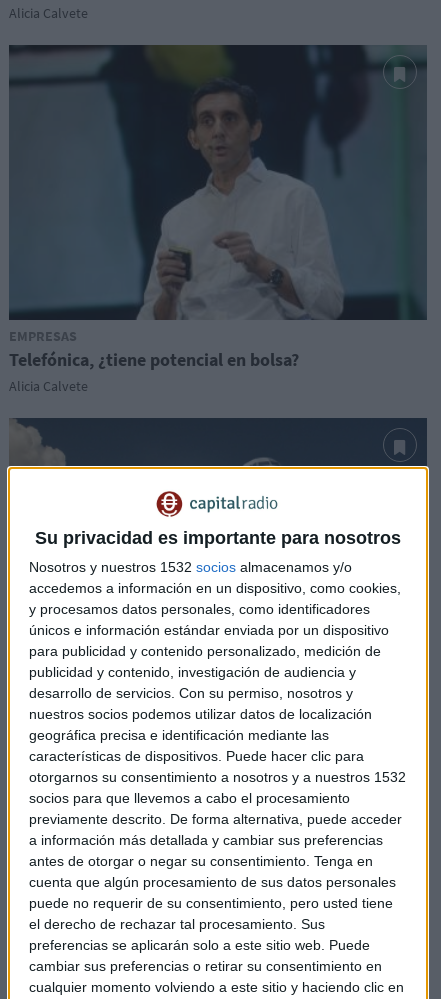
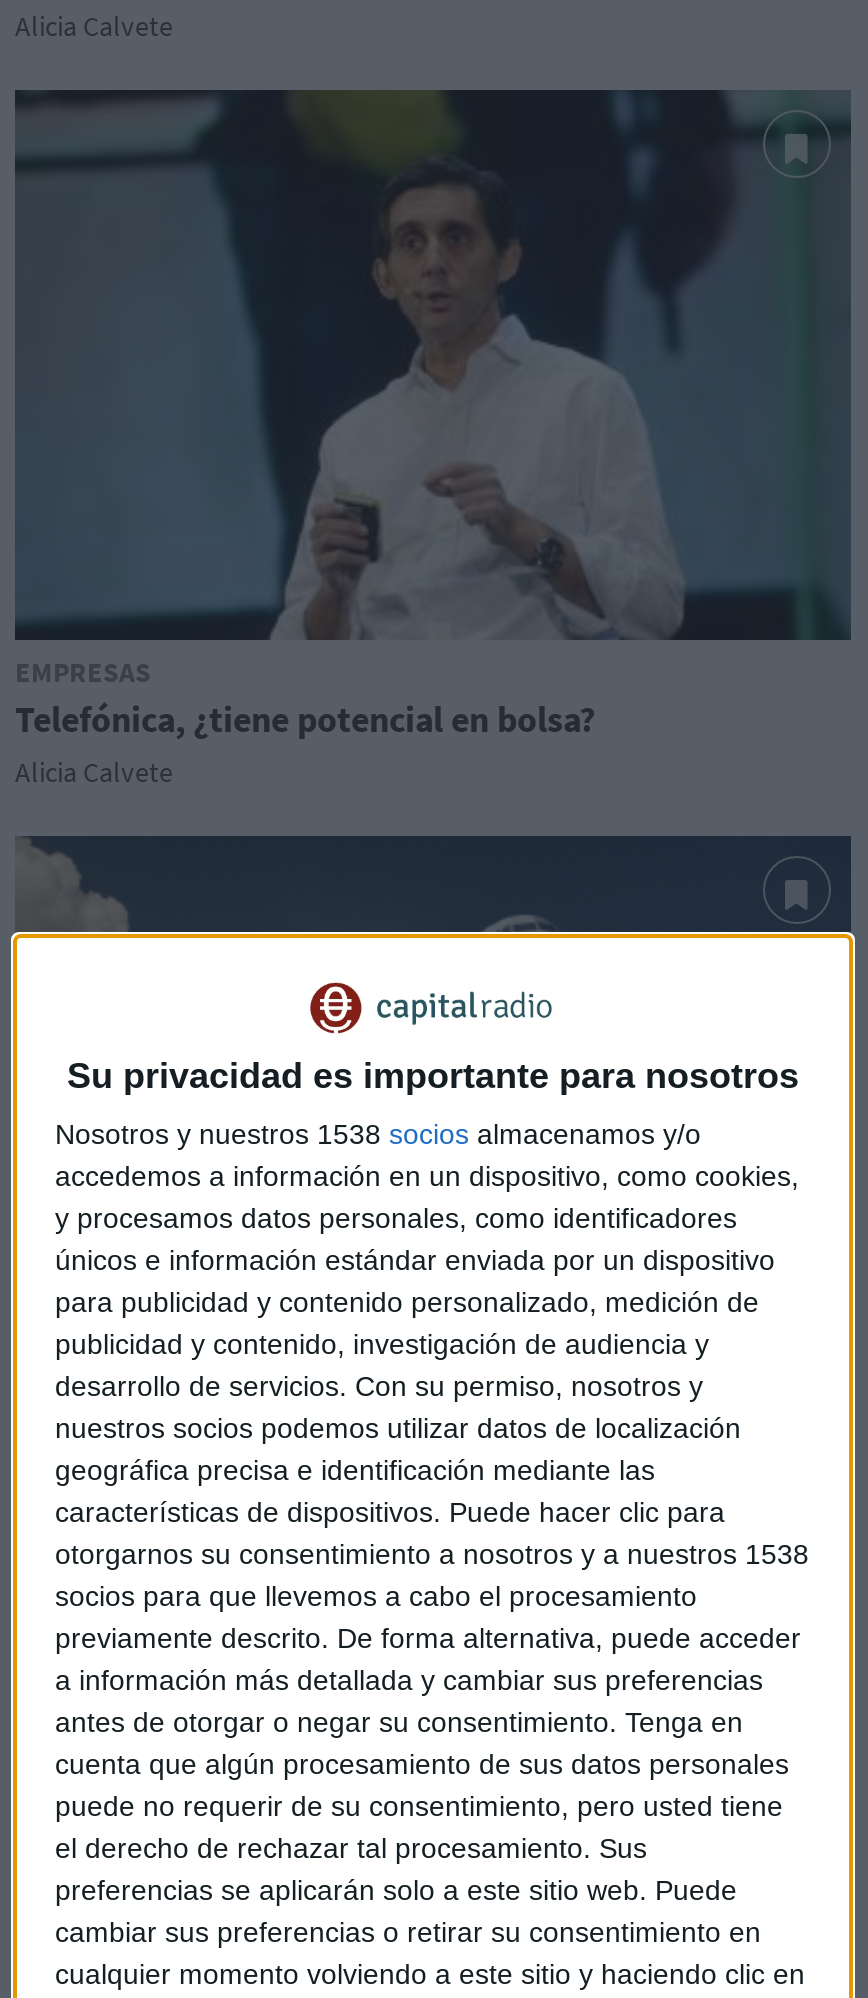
[29,559,352,575] Nosotros y nuestros 1532 socios almacenamos y/o -> [55,1118,701,1150] Nosotros y nuestros 1538 socios almacenamos y/o
[29,769,406,785] otorgarnos su consentimiento a nosotros y a nuestros 1532 -> [55,1538,809,1570] otorgarnos su consentimiento a nosotros y a nuestros 1538

